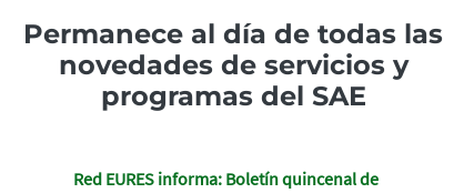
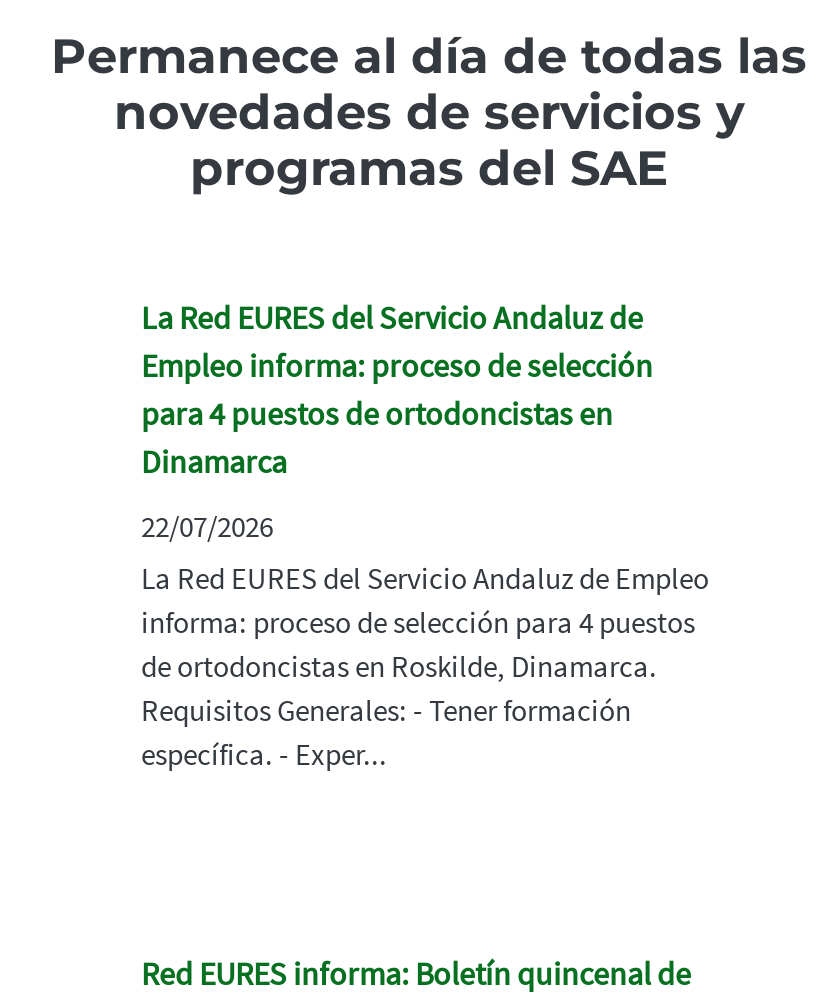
none -> [141,297,709,773] La Red EURES del Servicio Andaluz de | Empleo informa: proceso de selección | para 4 puestos de ortodoncistas en | Dinamarca | 22/07/2026 | La Red EURES del Servicio Andaluz de Empleo | informa: proceso de selección para 4 puestos | de ortodoncistas en Roskilde, Dinamarca. | Requisitos Generales: - Tener formación | específica. - Exper...

